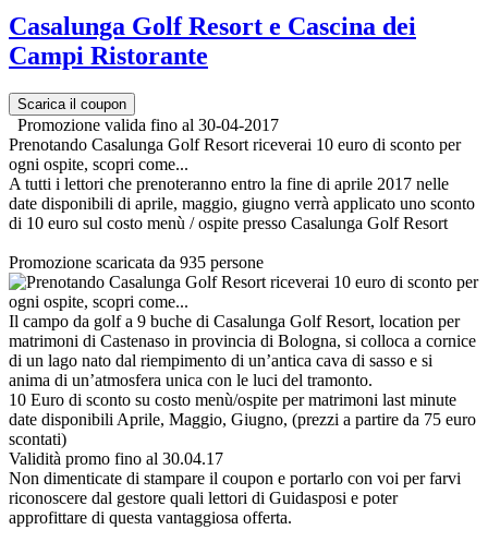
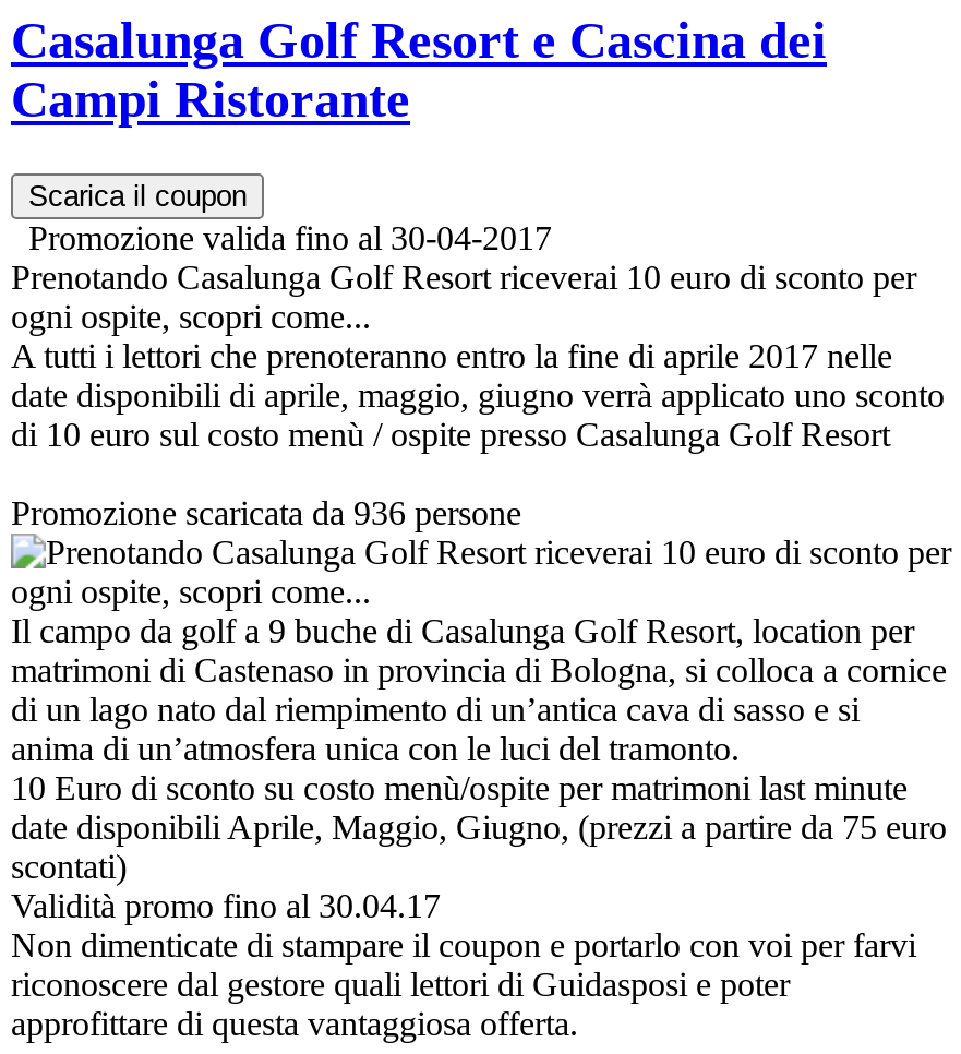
[9,253,264,271] Promozione scaricata da 935 persone -> [11,494,521,531] Promozione scaricata da 936 persone

